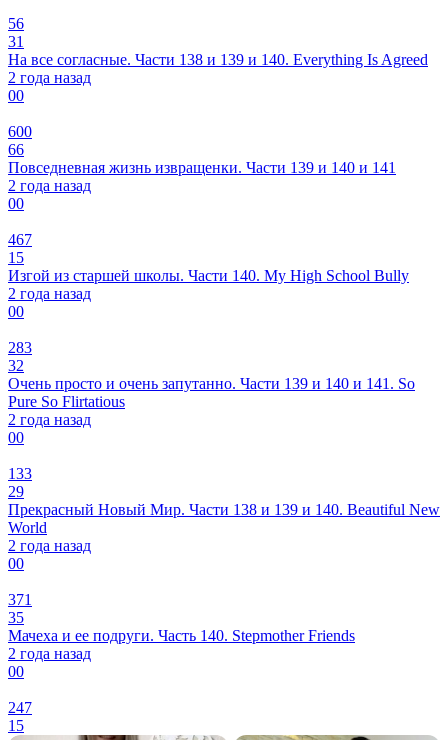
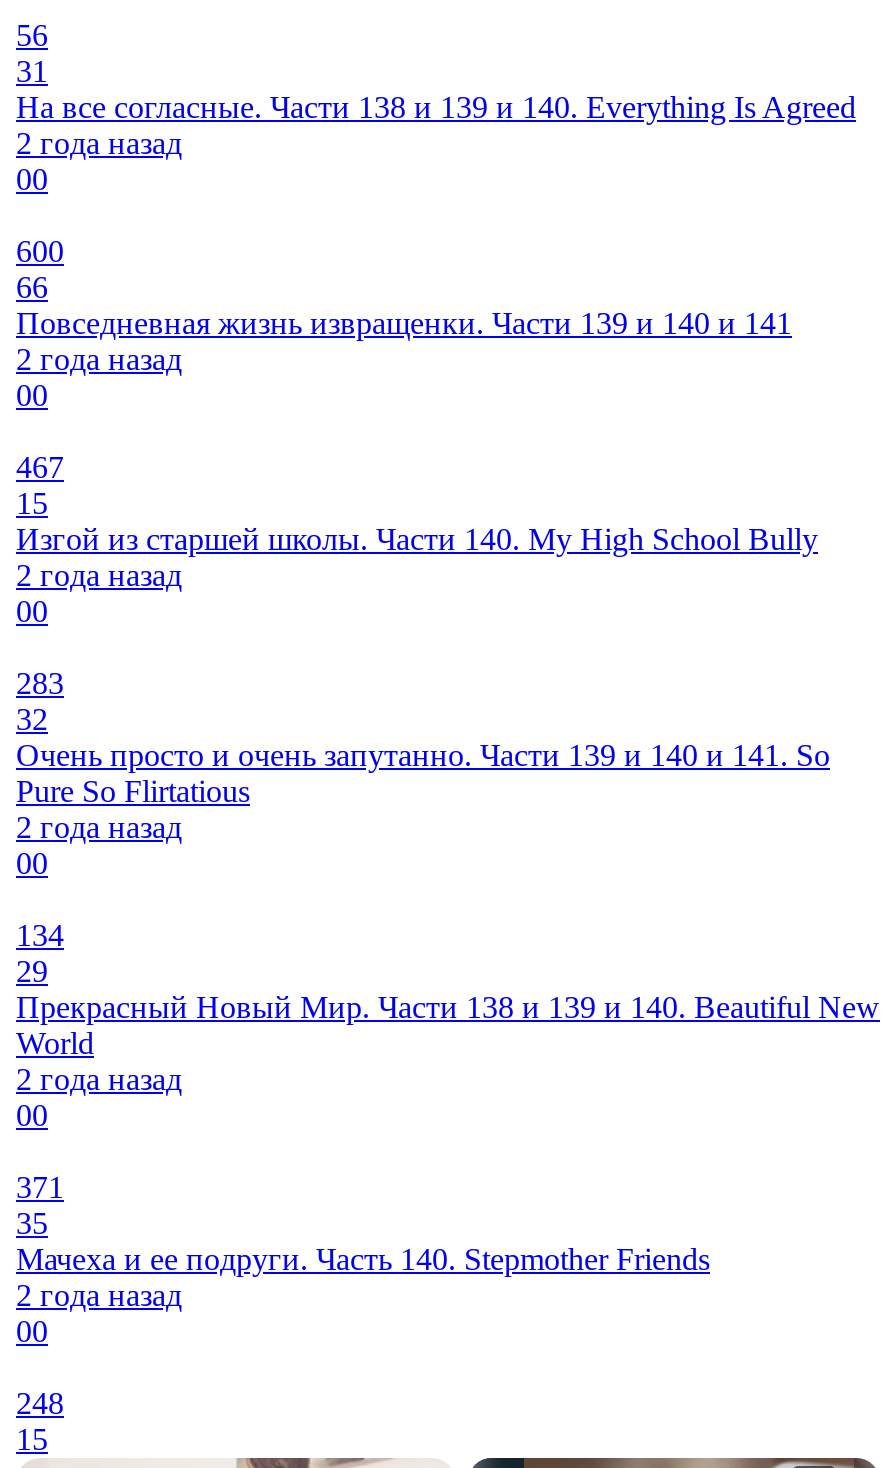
[8,465,32,482] 133 -> [16,918,64,952] 134
[8,699,32,716] 247 -> [16,1386,64,1420] 248

